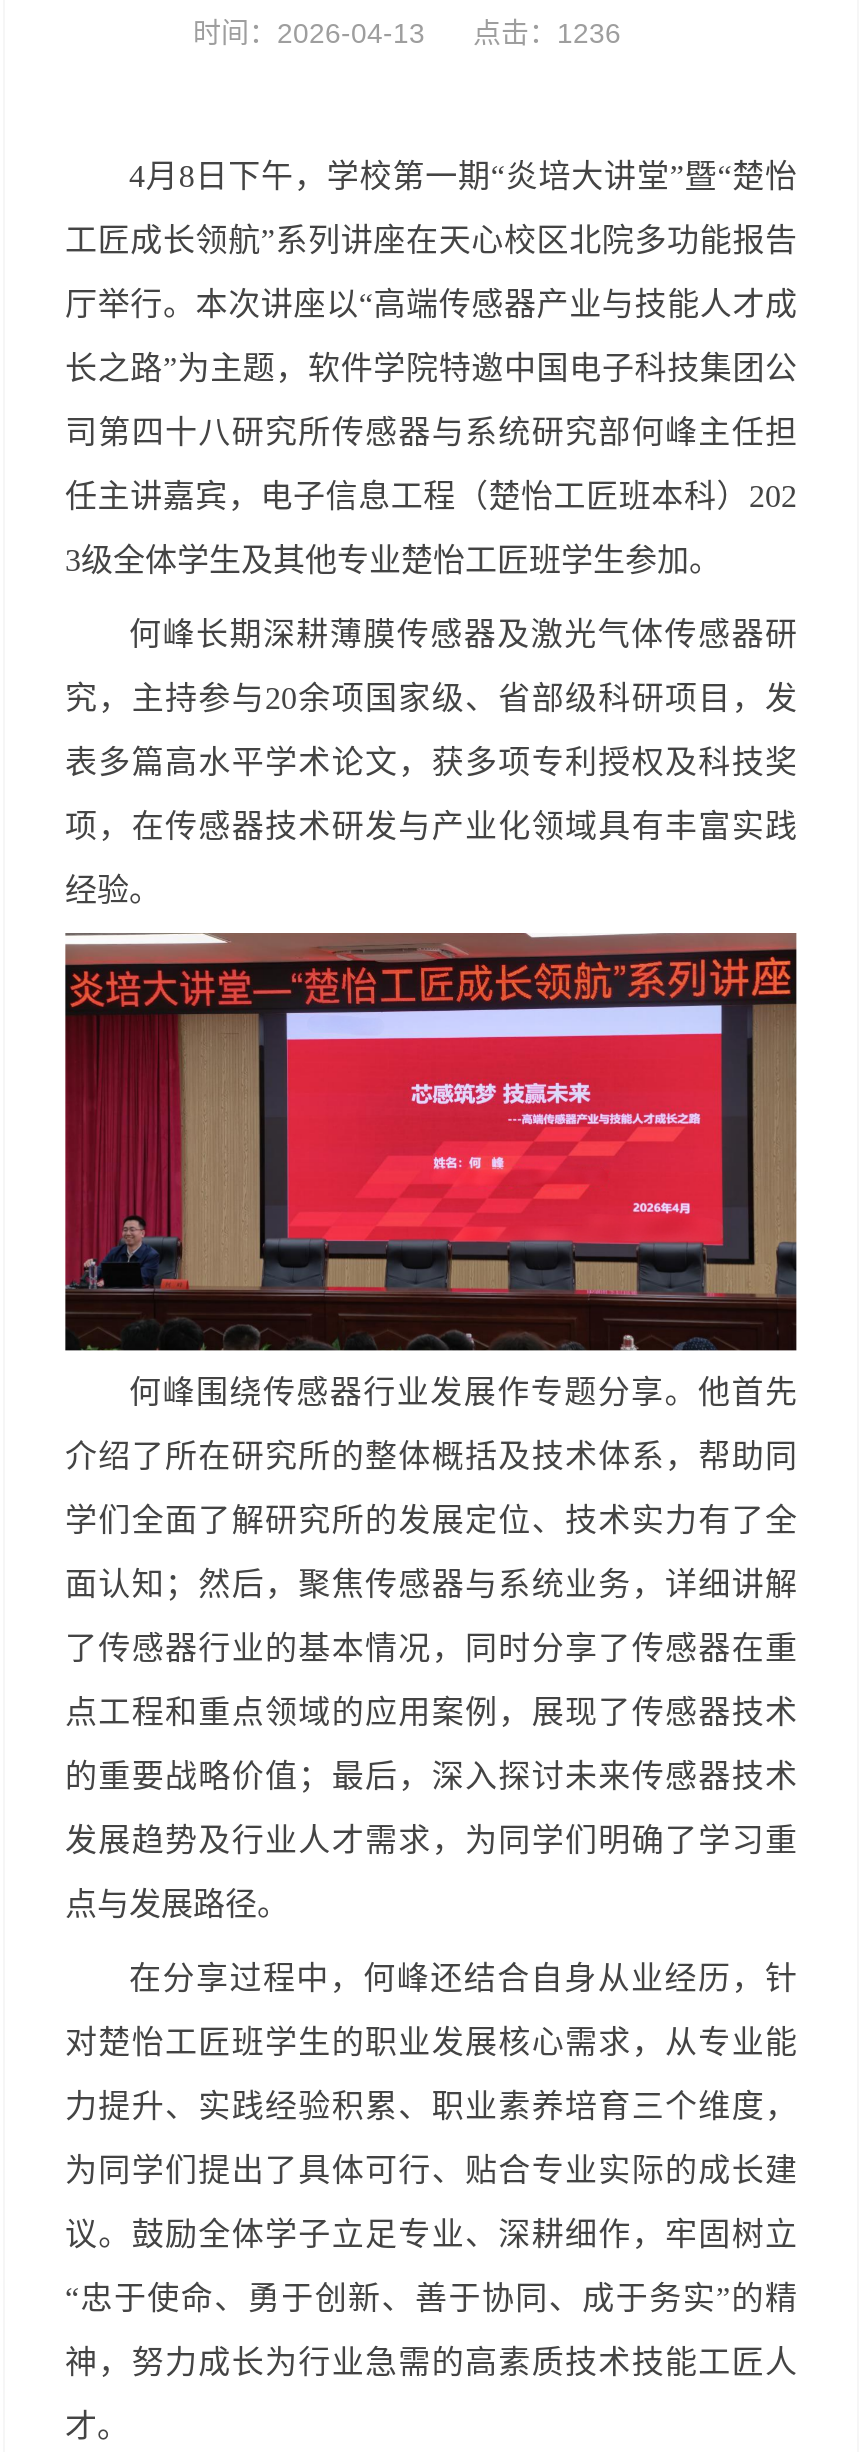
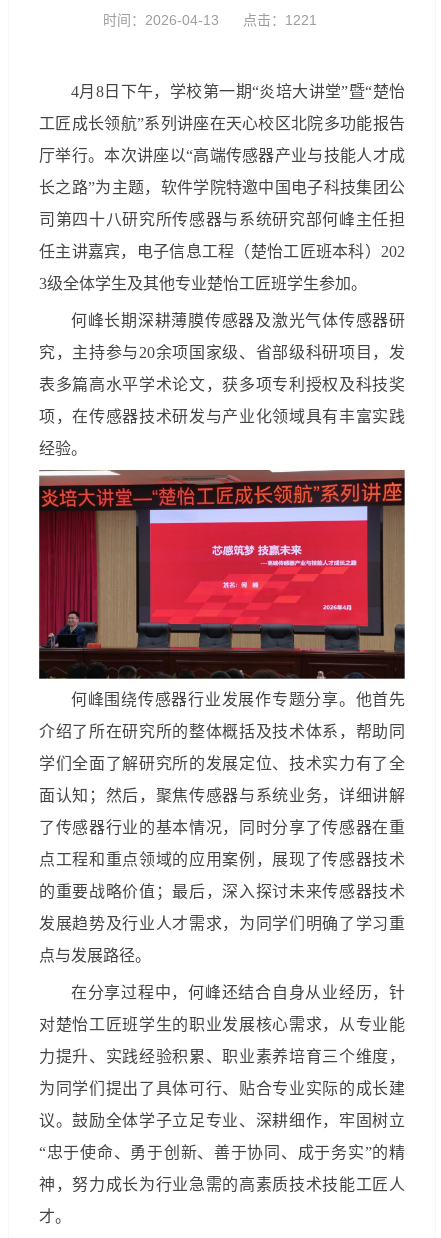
[193,17,621,49] 时间：2026-04-13 点击：1236 -> [103,12,317,28] 时间：2026-04-13 点击：1221

